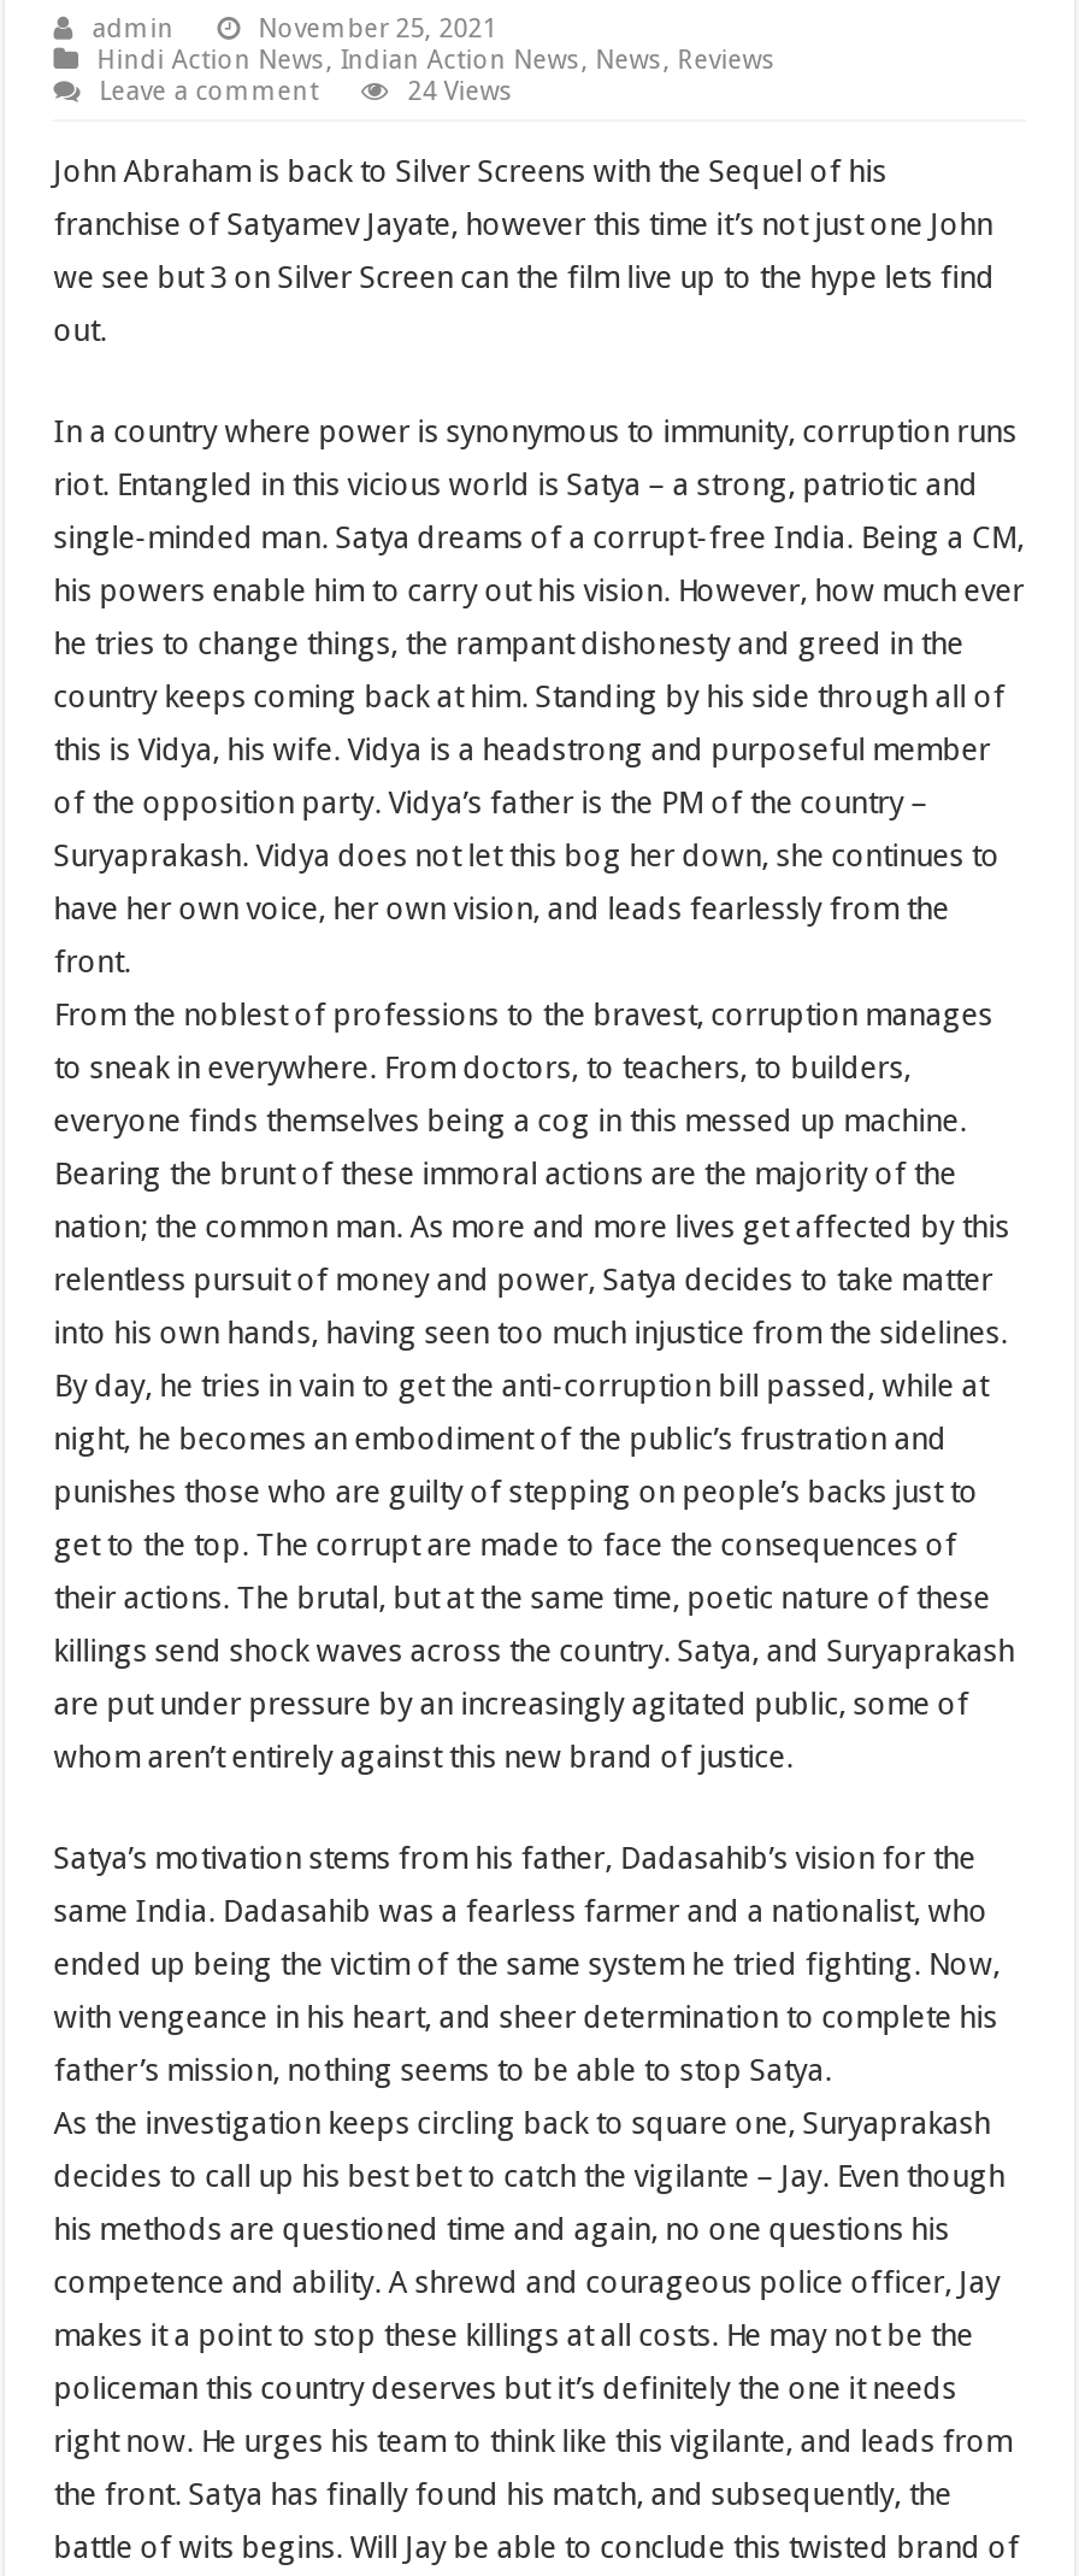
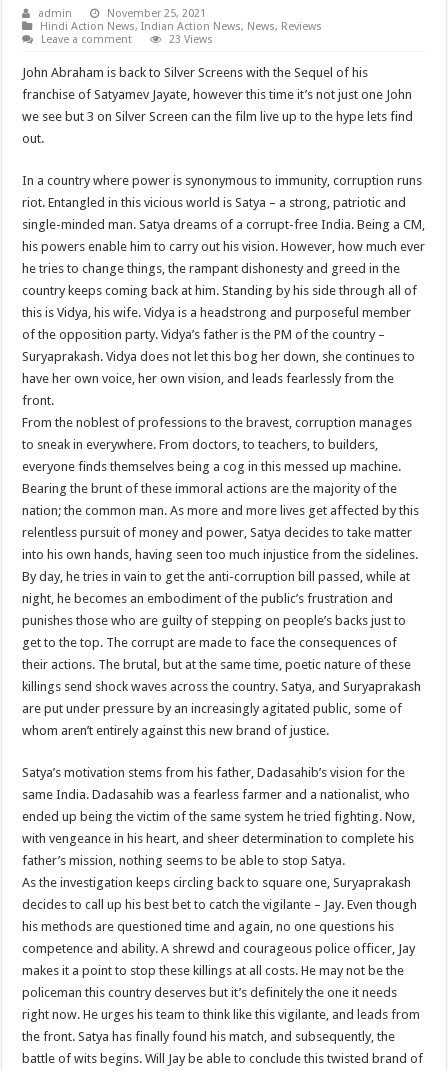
[408,77,513,108] 24 Views -> [169,33,213,46] 23 Views

